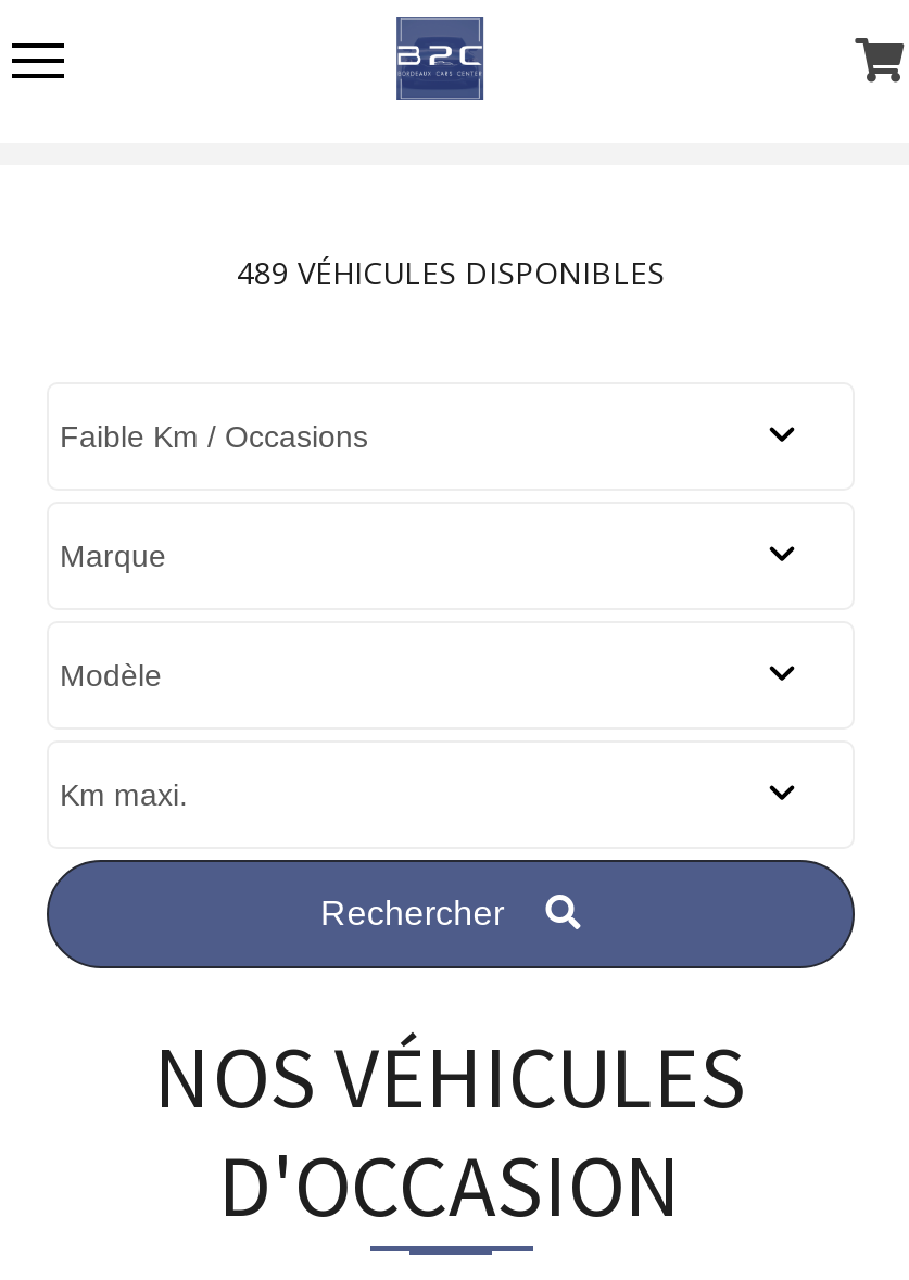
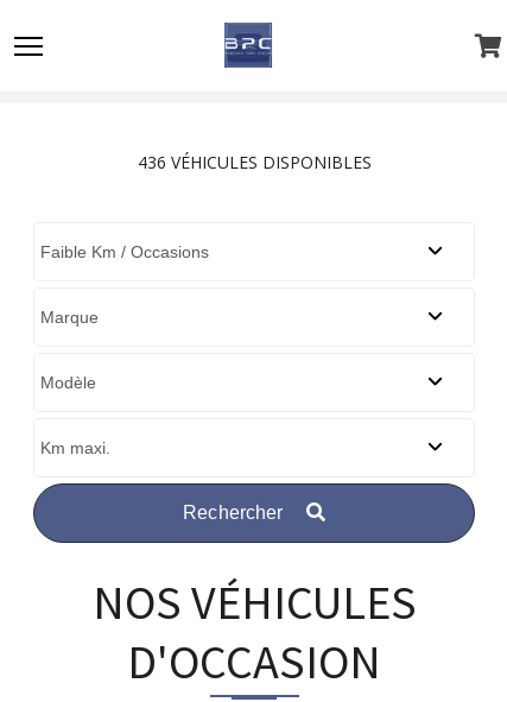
[237,252,665,293] 489 VÉHICULES DISPONIBLES -> [137,151,371,173] 436 VÉHICULES DISPONIBLES

